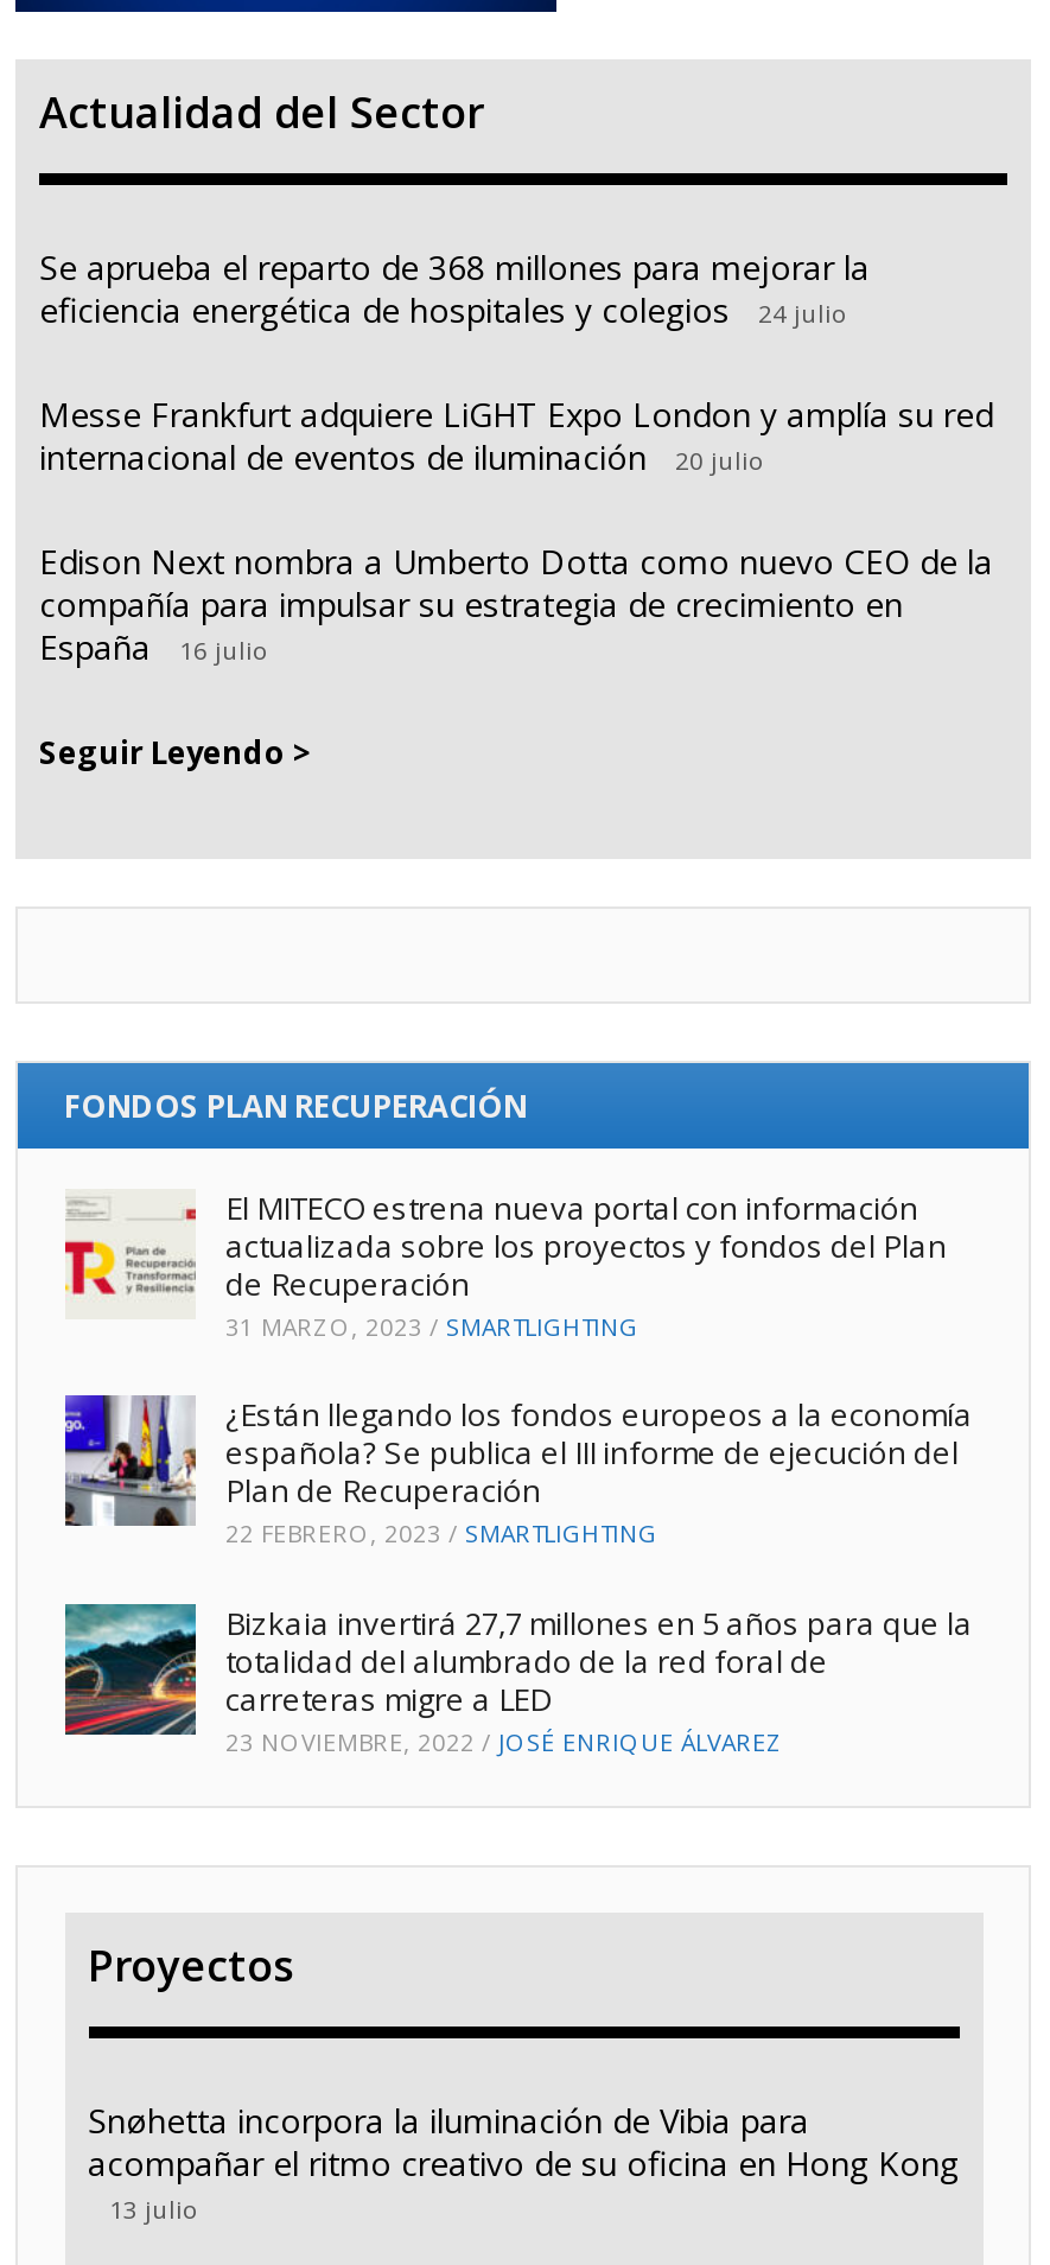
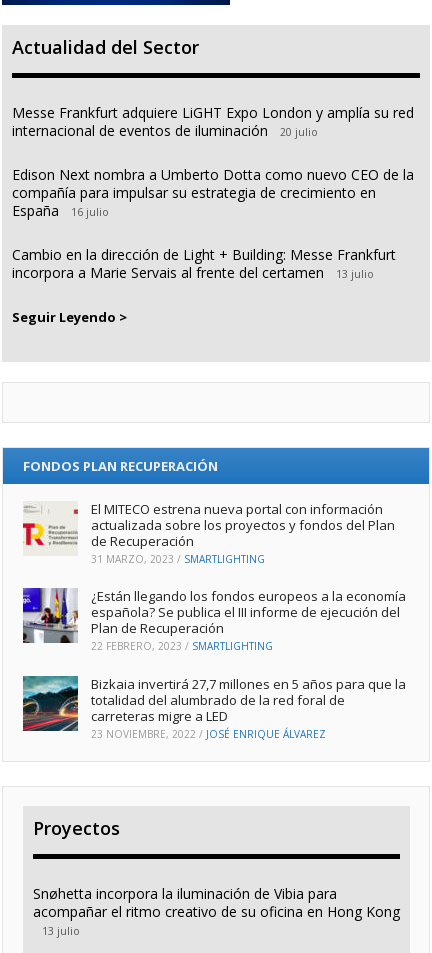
[39,243,870,331] Se aprueba el reparto de 368 millones para mejorar la | eficiencia energética de hospitales y colegios | 24 julio -> none
moved [39,391,993,668] -> [12,103,414,220]: Messe Frankfurt adquiere LiGHT Expo London y amplía su red | internacional de eventos de iluminación | 20 julio | Edison Next nombra a Umberto Dotta como nuevo CEO de la | compañía para impulsar su estrategia de crecimiento en | España | 16 julio
none -> [12,245,396,282] Cambio en la dirección de Light + Building: Messe Frankfurt | incorpora a Marie Servais al frente del certamen | 13 julio

